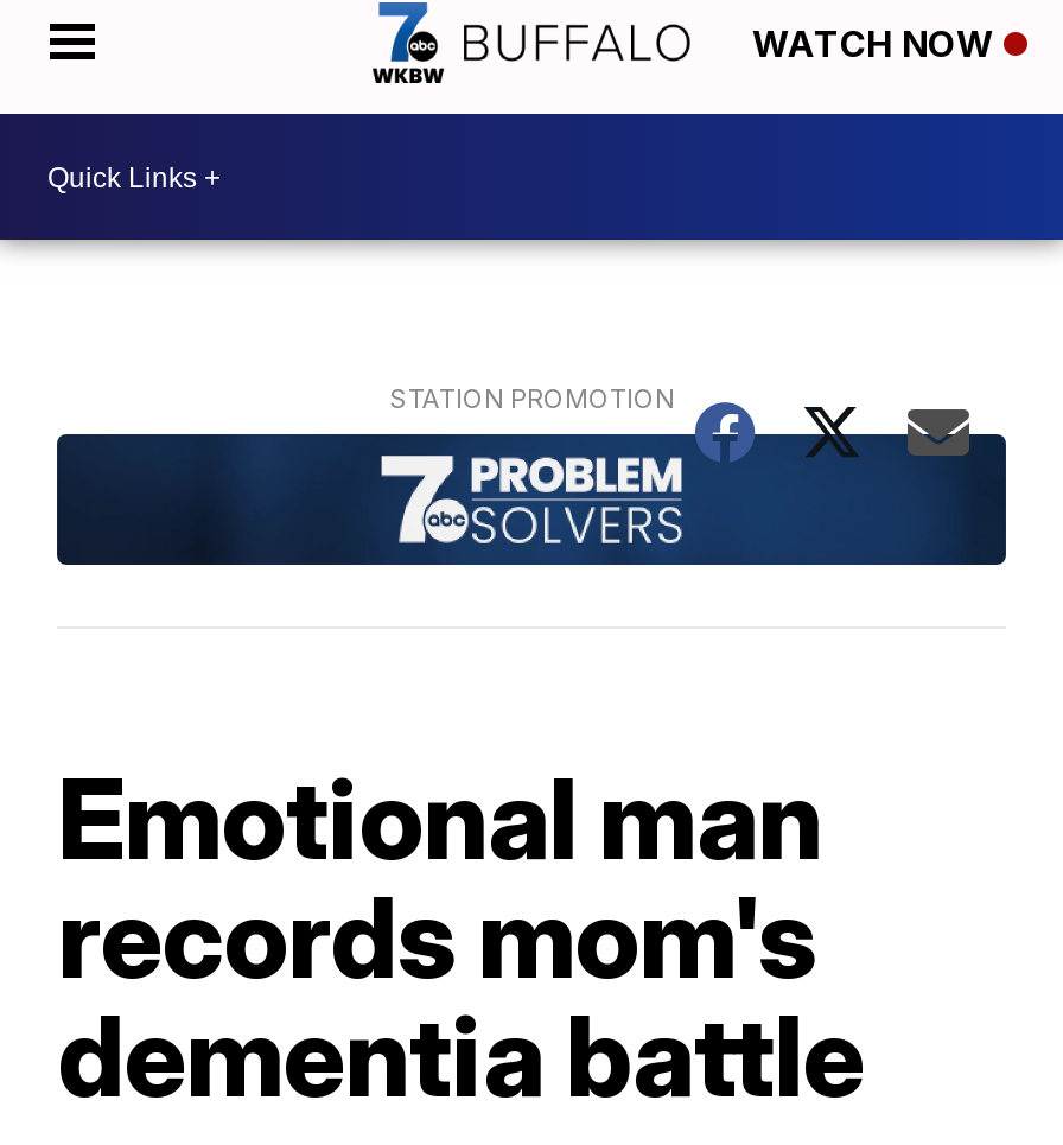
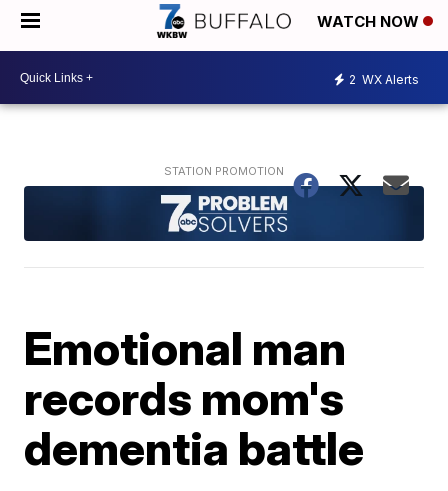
none -> [349,71,419,86] 2 WX Alerts

